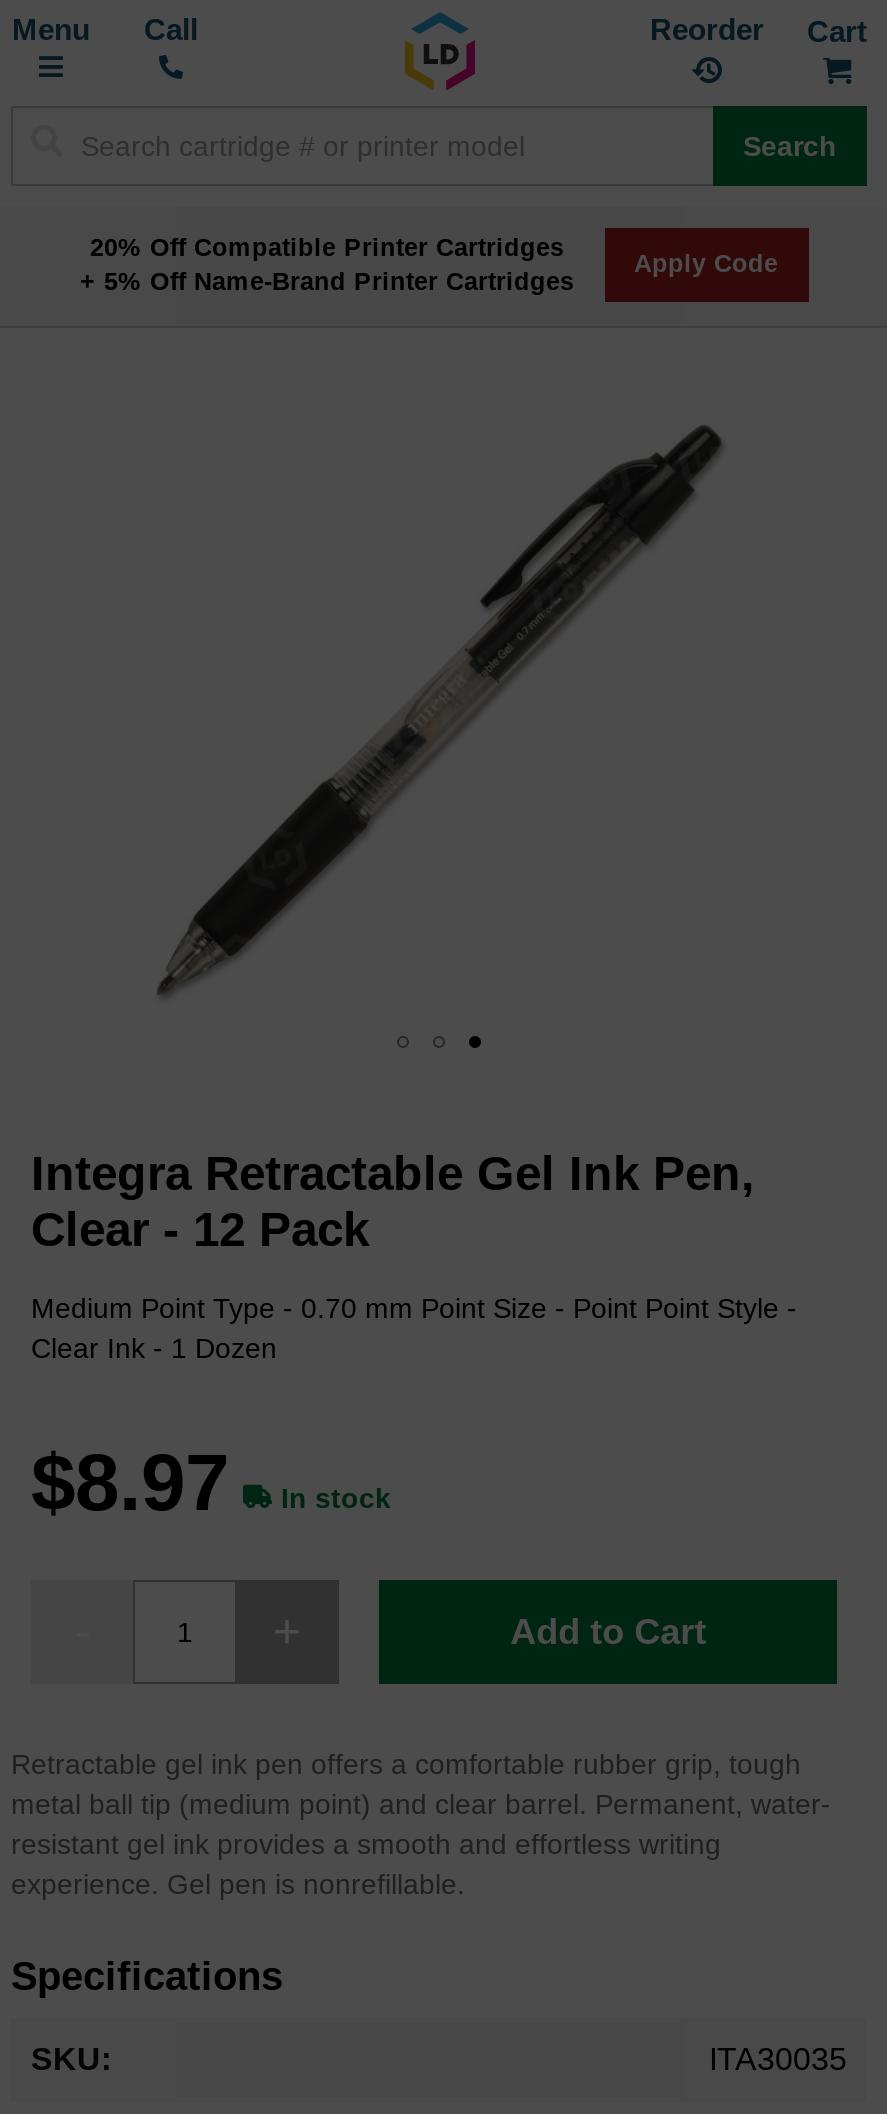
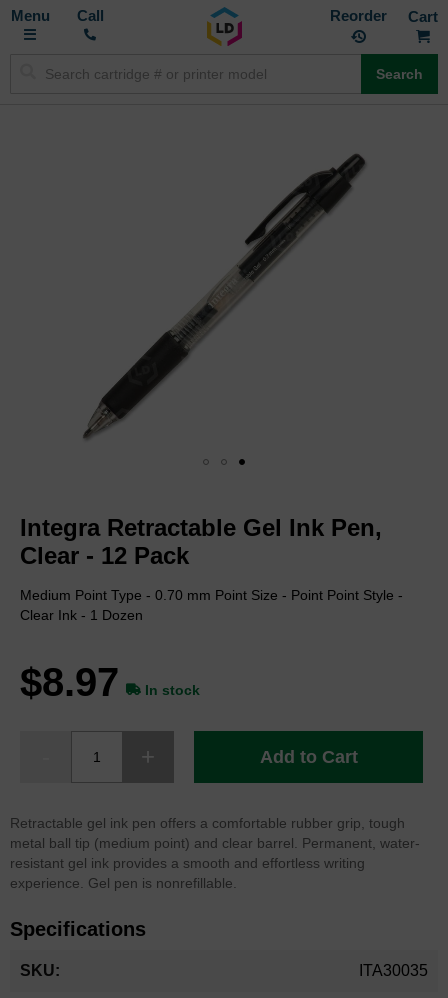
[80,233,574,295] 20% Off Compatible Printer Cartridges | + 5% Off Name-Brand Printer Cartridges -> none
[634,250,778,278] Apply Code -> none

